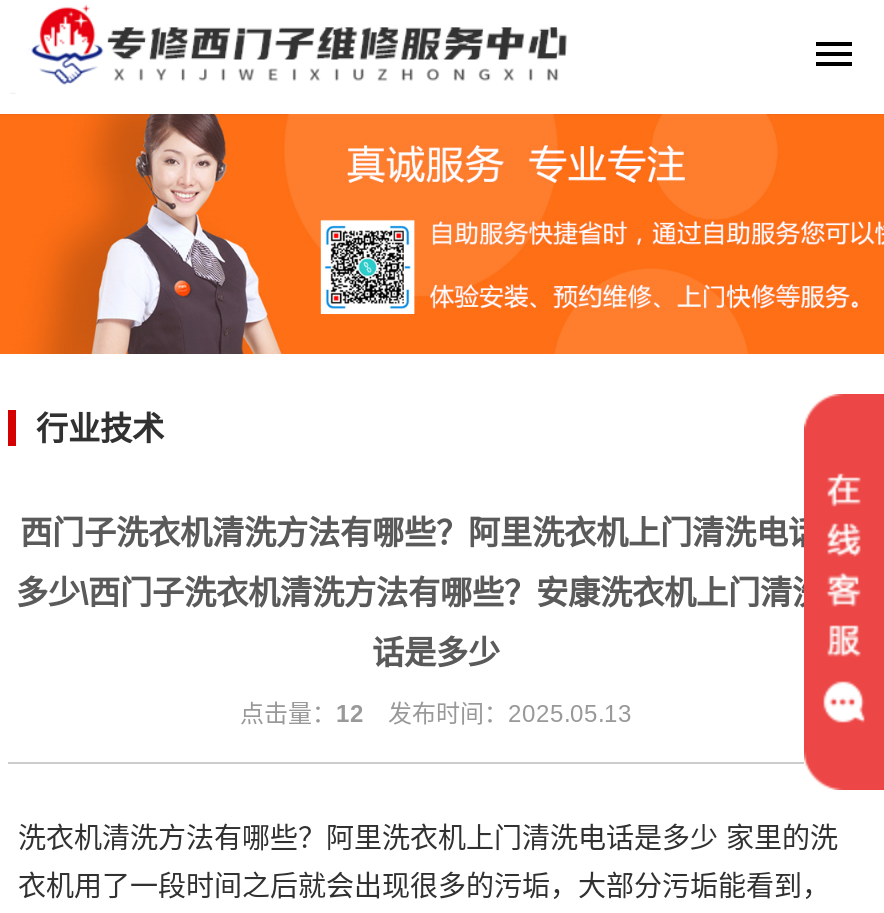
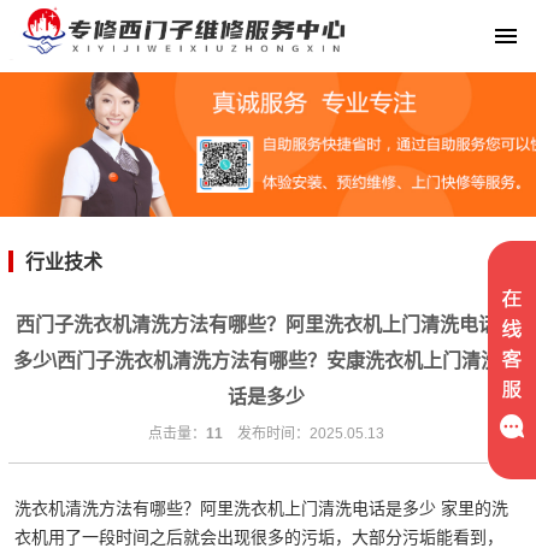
[240,700,632,728] 点击量：12 发布时间：2025.05.13 -> [148,425,384,442] 点击量：11 发布时间：2025.05.13

